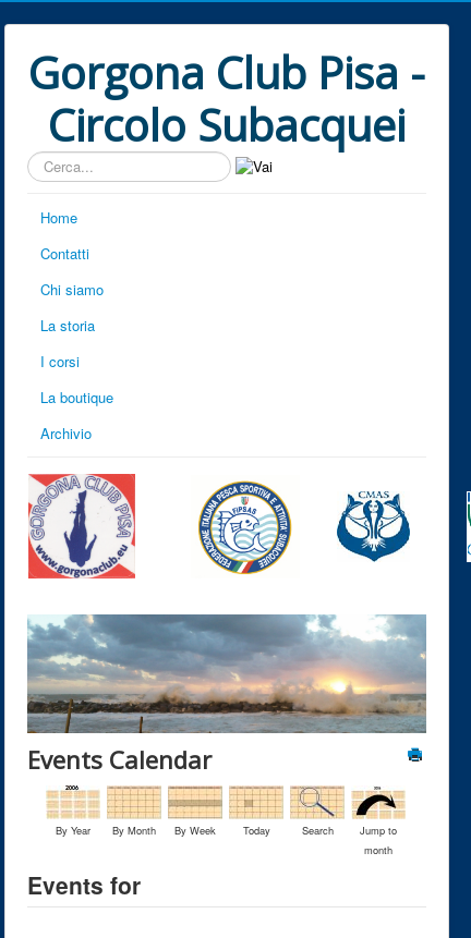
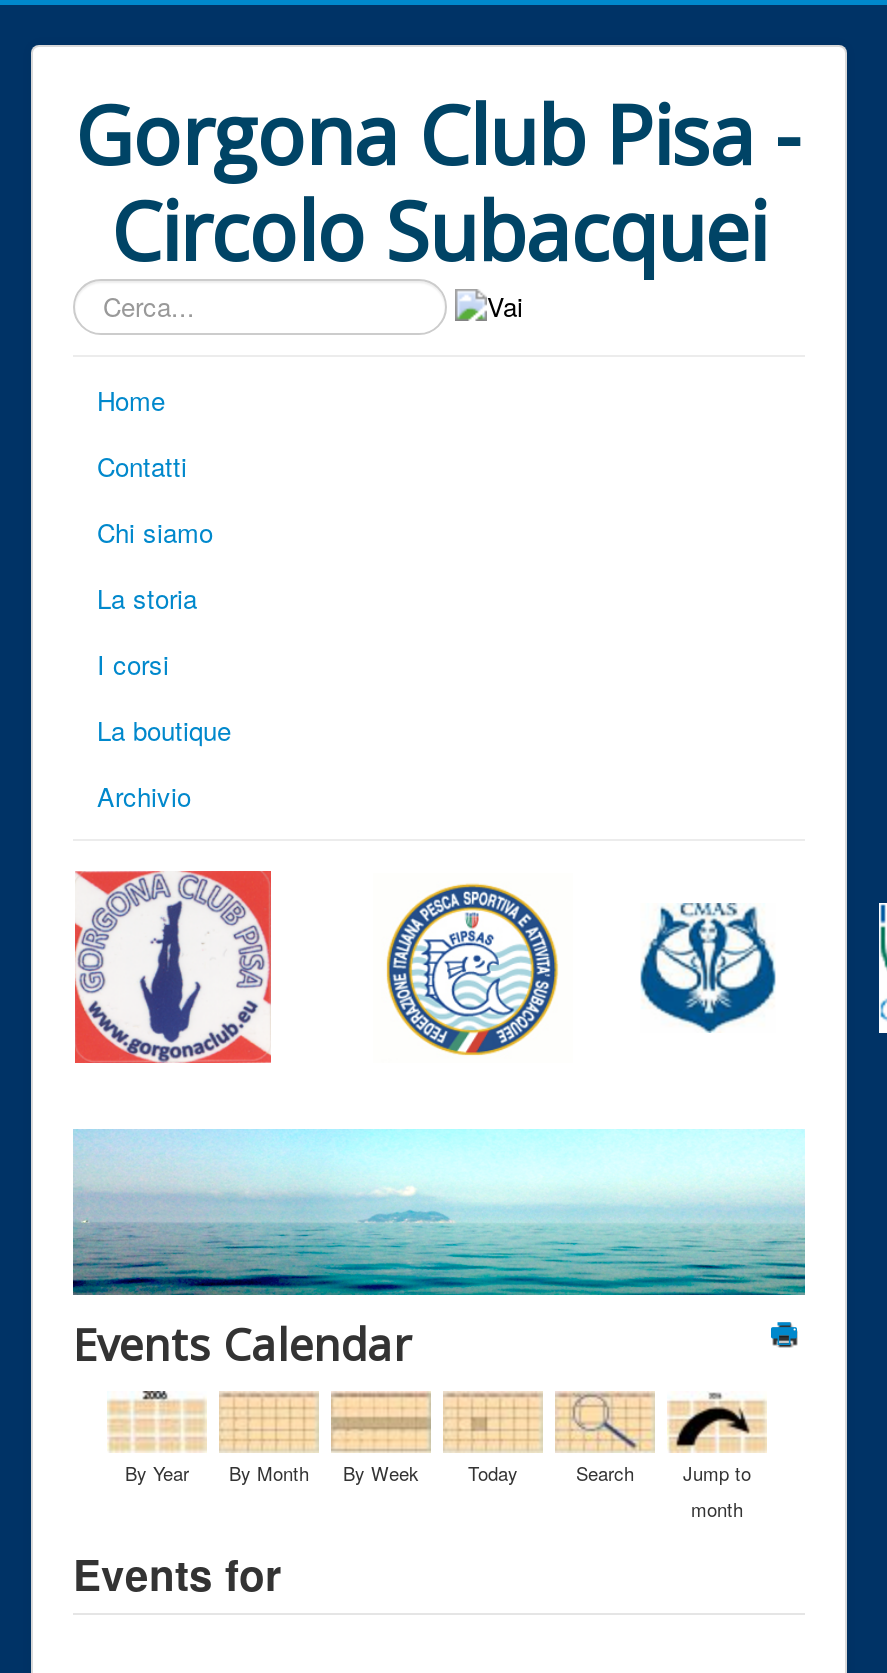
[26,613,426,734] [image] -> [71,1129,807,1297] [image]

